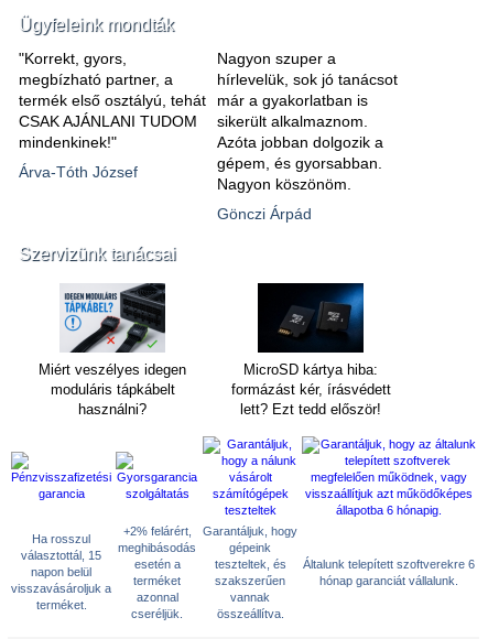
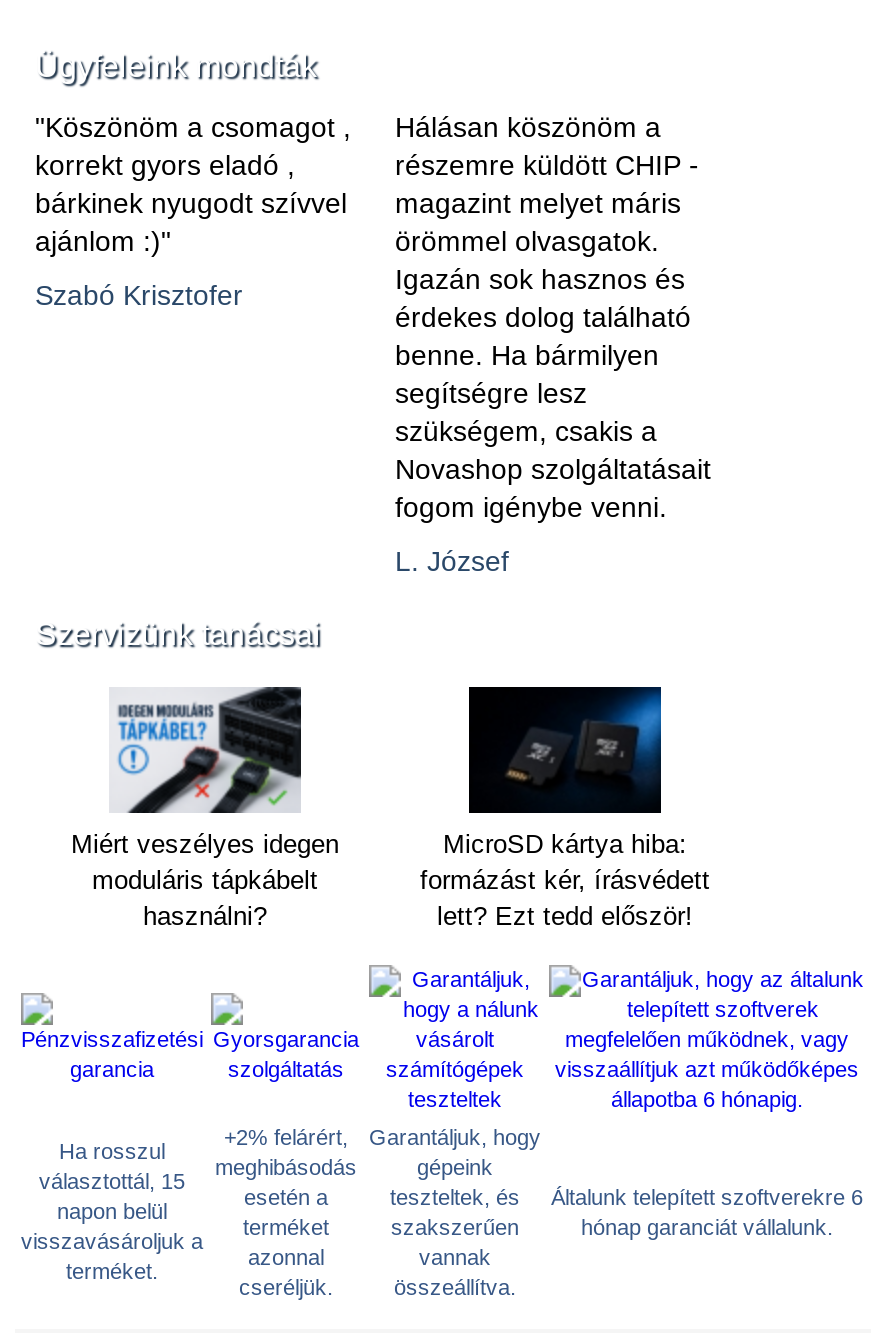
[19,50,206,151] "Korrekt, gyors, | megbízható partner, a | termék első osztályú, tehát | CSAK AJÁNLANI TUDOM | mindenkinek!" -> [35,111,351,257] "Köszönöm a csomagot , | korrekt gyors eladó , | bárkinek nyugodt szívvel | ajánlom :)"
[217,50,398,193] Nagyon szuper a | hírlevelük, sok jó tanácsot | már a gyakorlatban is | sikerült alkalmaznom. | Azóta jobban dolgozik a | gépem, és gyorsabban. | Nagyon köszönöm. -> [395,111,711,523] Hálásan köszönöm a | részemre küldött CHIP - | magazint melyet máris | örömmel olvasgatok. | Igazán sok hasznos és | érdekes dolog található | benne. Ha bármilyen | segítségre lesz | szükségem, csakis a | Novashop szolgáltatásait | fogom igénybe venni.
[19,163,138,181] Árva-Tóth József -> [35,279,243,311] Szabó Krisztofer
[217,205,312,223] Gönczi Árpád -> [395,545,509,577] L. József

